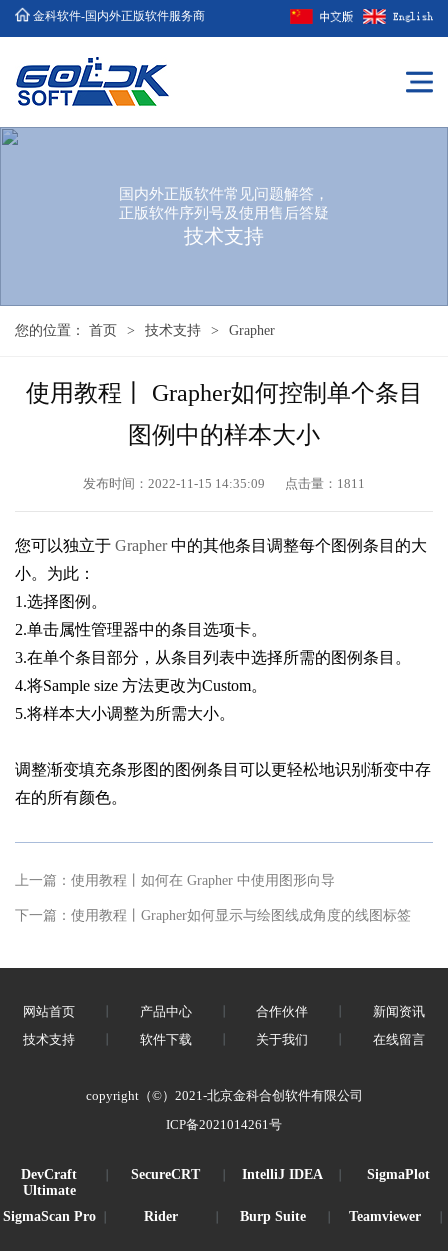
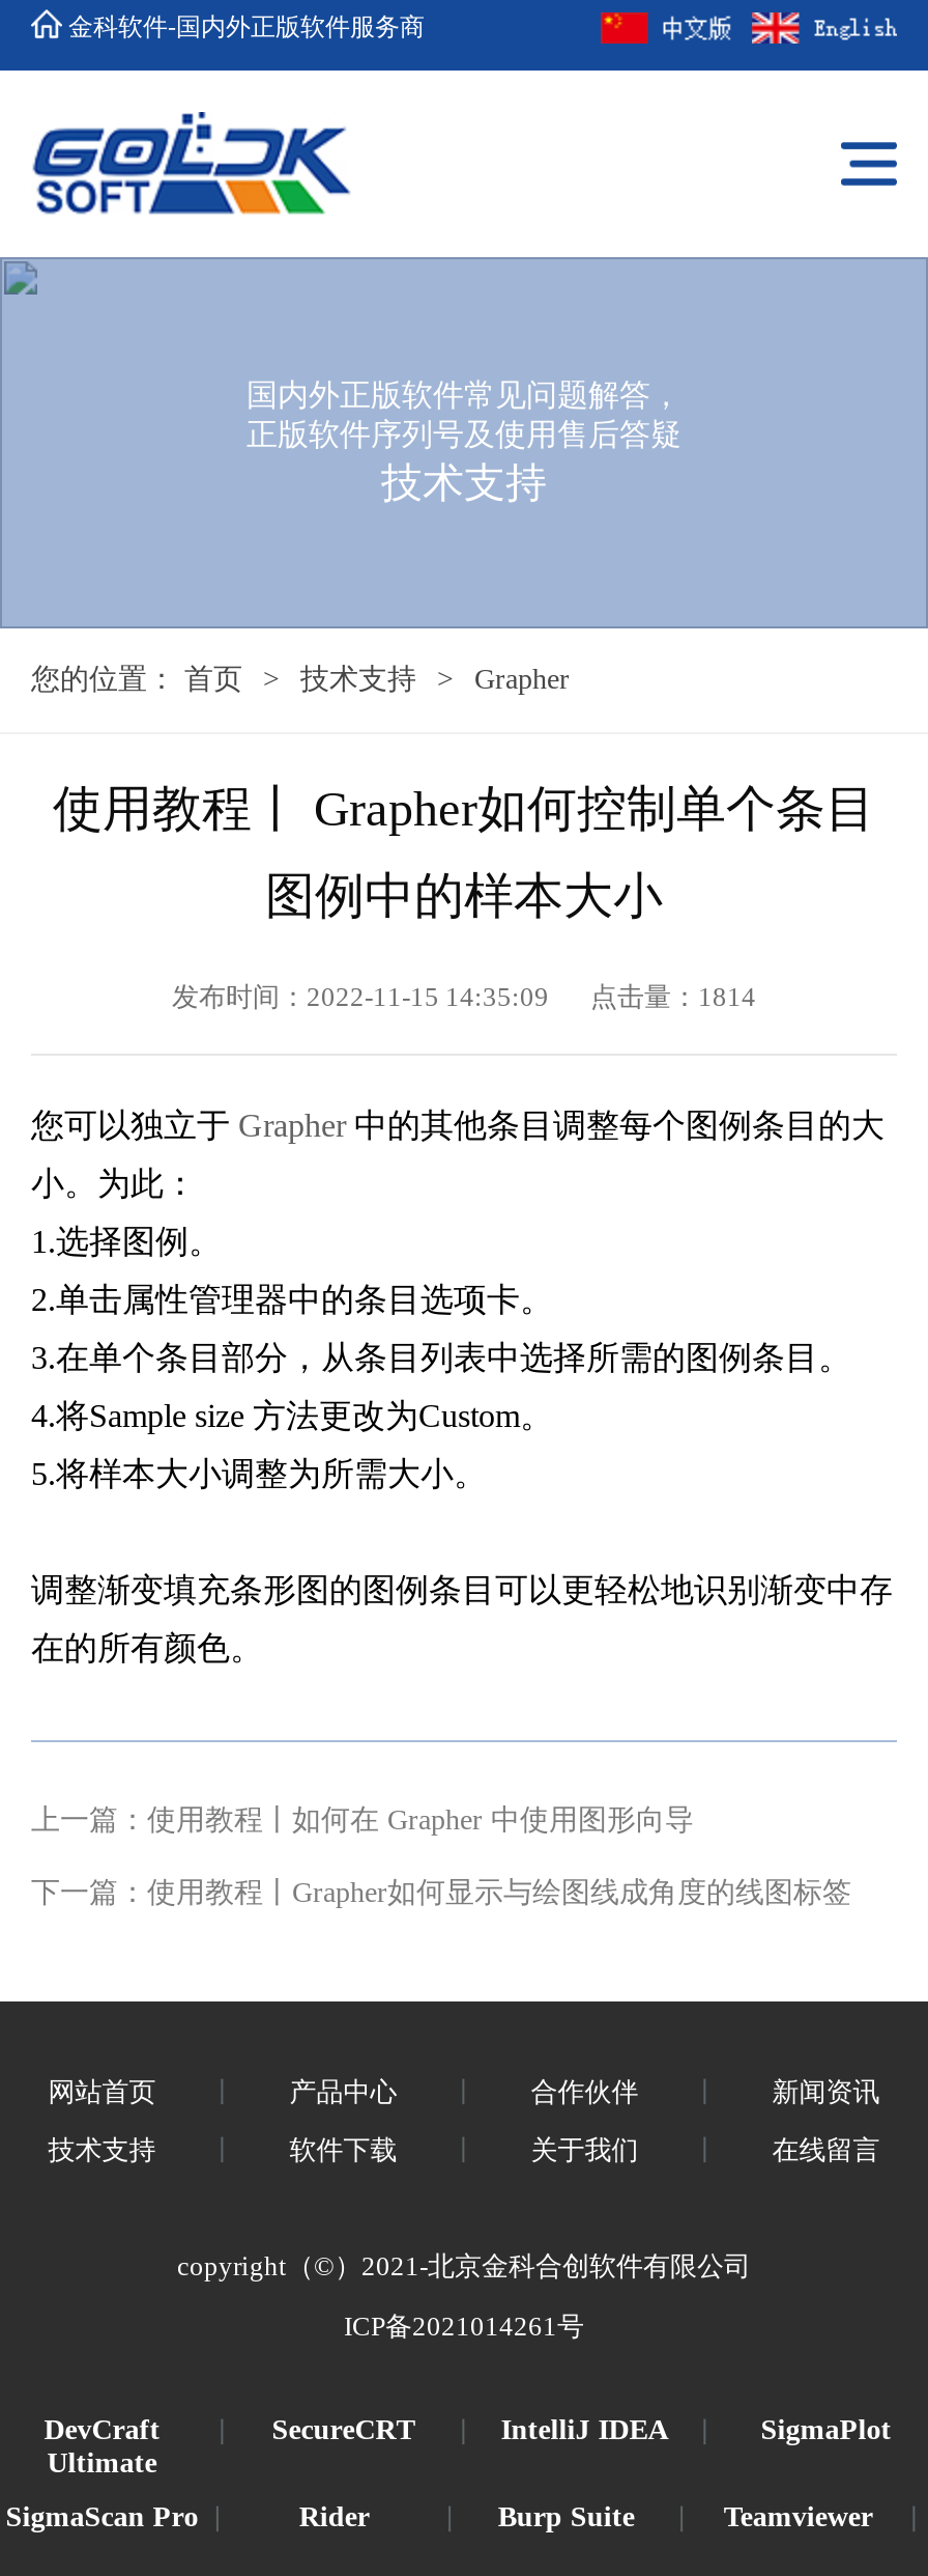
[83,476,365,491] 发布时间：2022-11-15 14:35:09 点击量：1811 -> [172,981,756,1013] 发布时间：2022-11-15 14:35:09 点击量：1814

